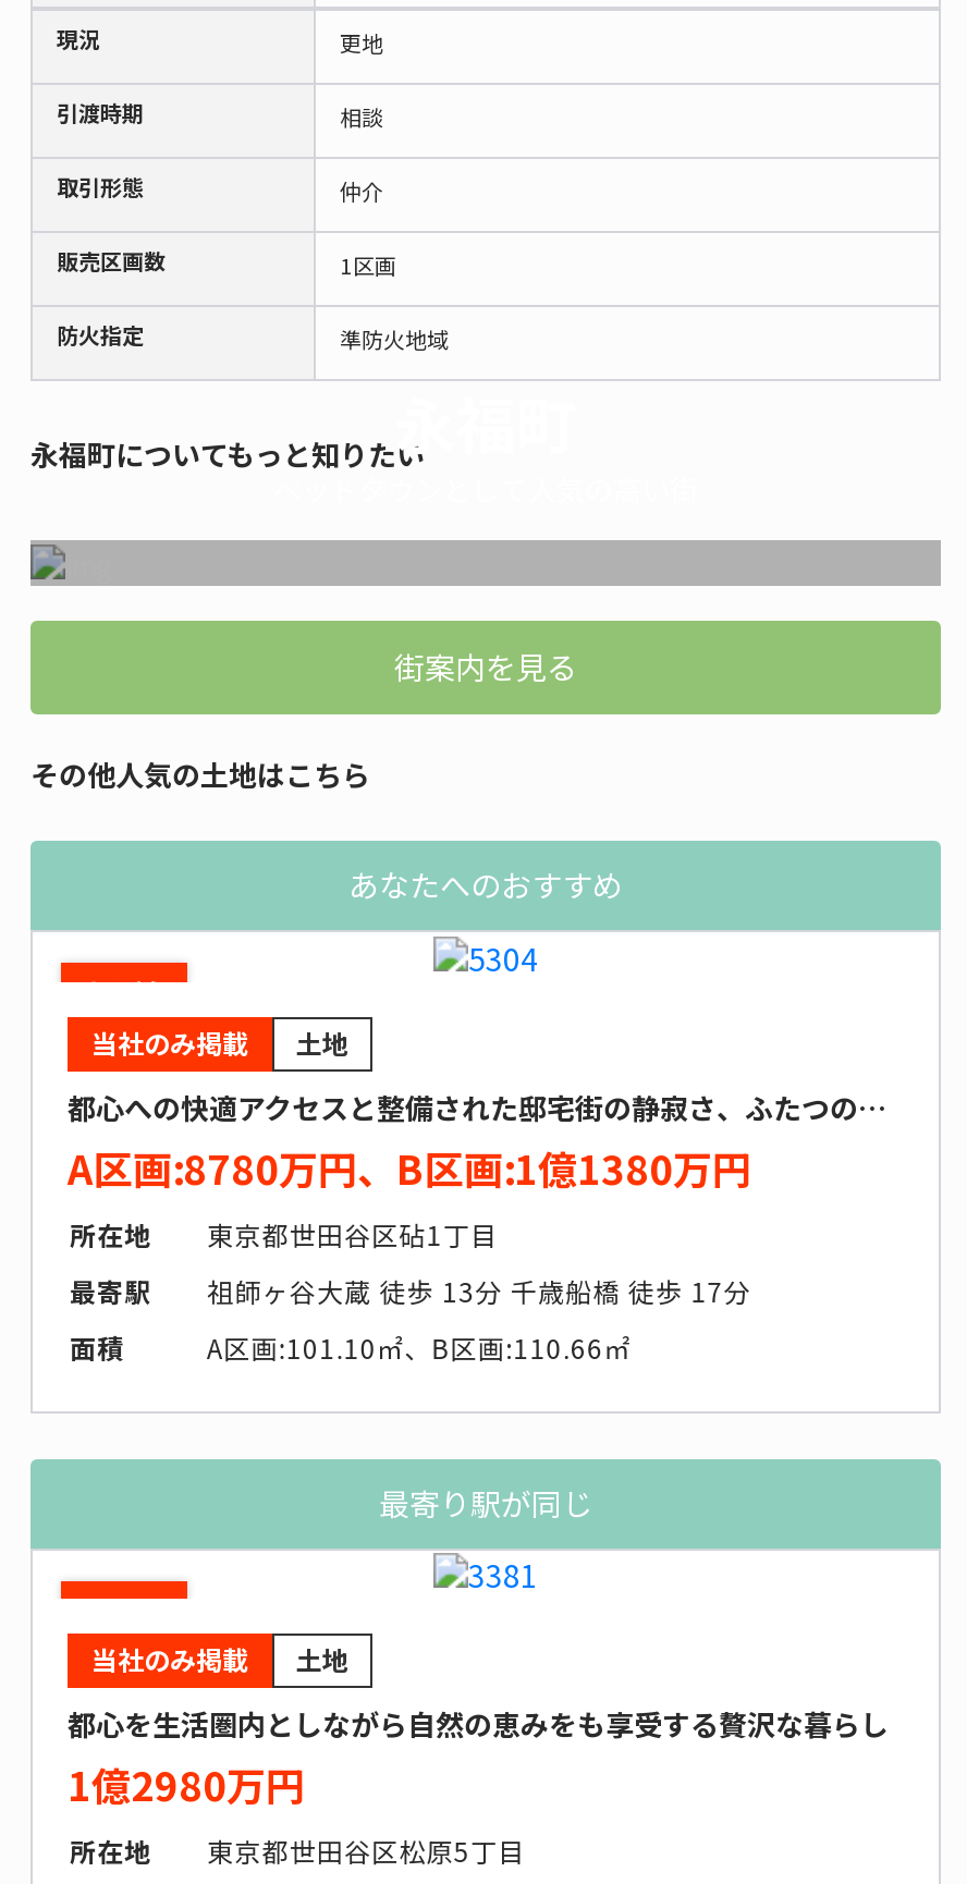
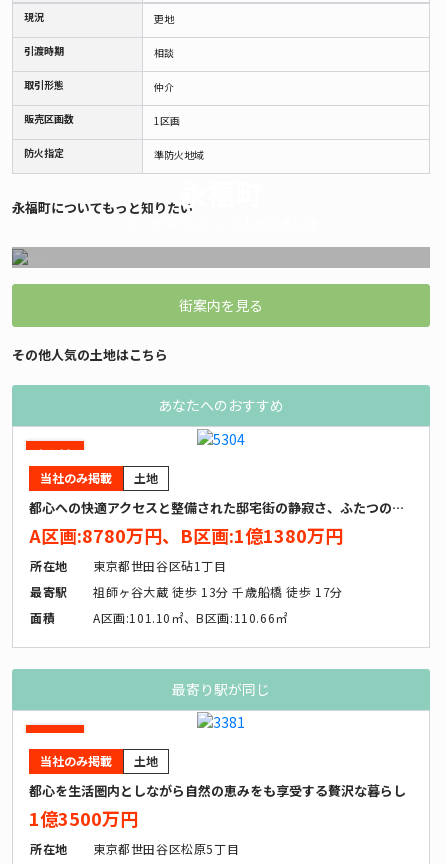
[68,1756,305,1813] 1億2980万円 -> [29,805,138,831] 1億3500万円

